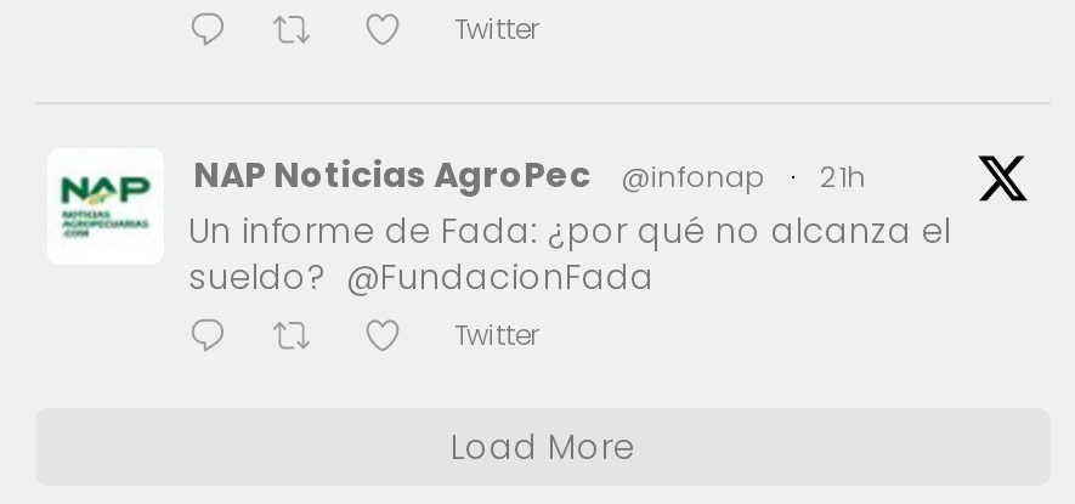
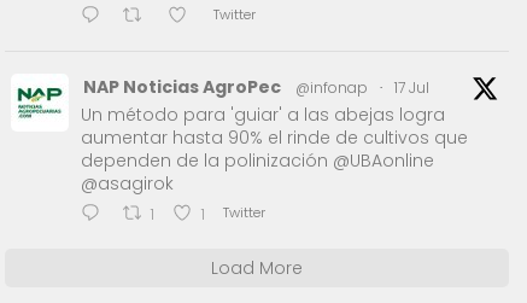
[188,154,951,300] 21h | Un informe de Fada: ¿por qué no alcanza el | sueldo? @FundacionFada -> [81,77,468,224] 17 Jul | Un método para 'guiar' a las abejas logra | aumentar hasta 90% el rinde de cultivos que | dependen de la polinización @UBAonline | @asagirok | 1 | 1

